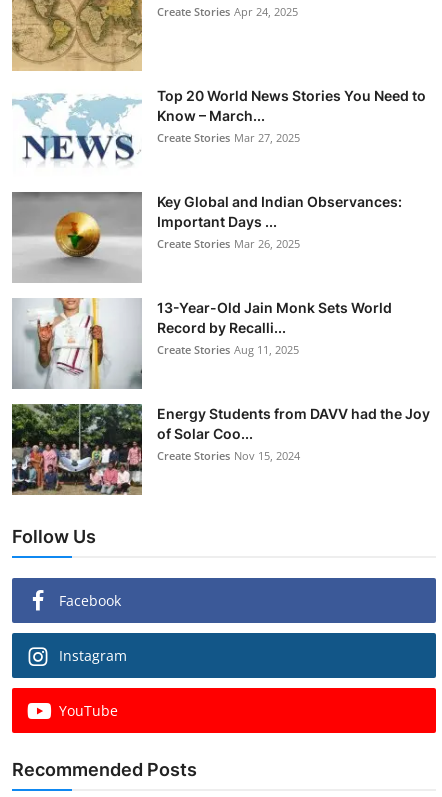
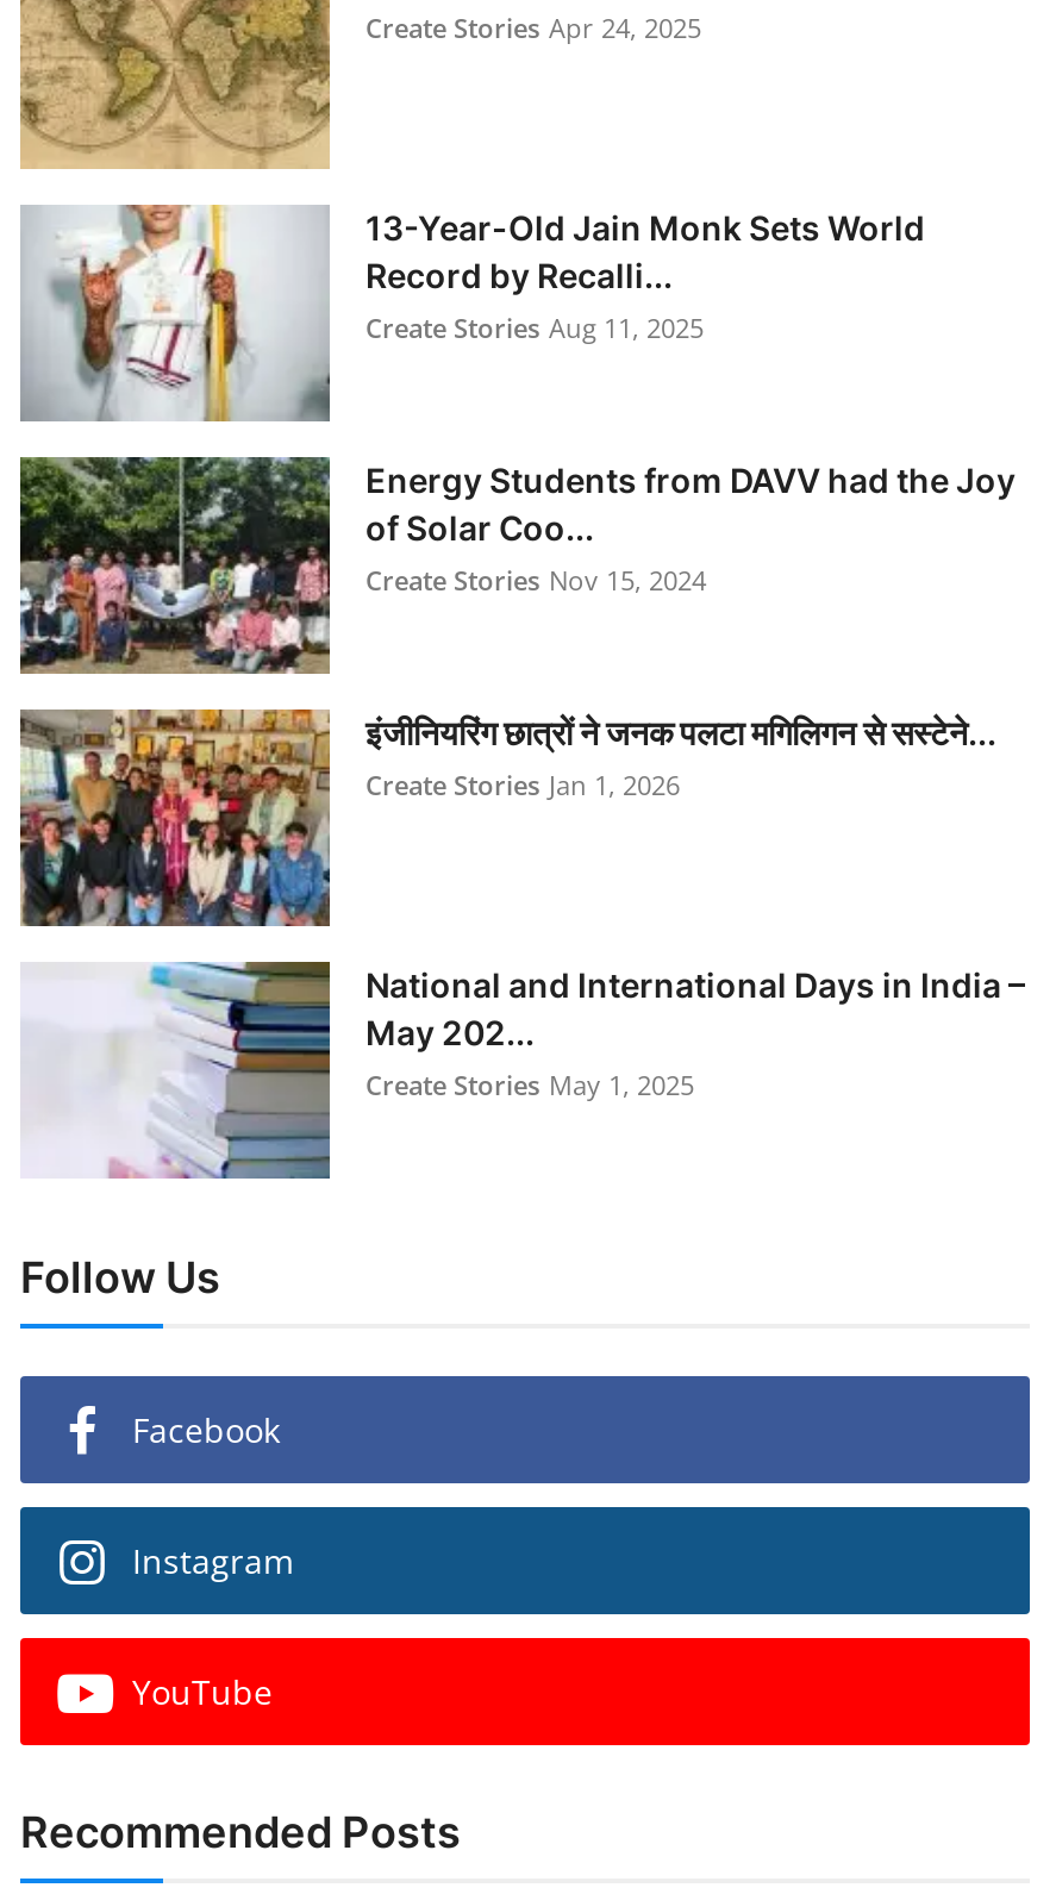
[12,86,426,177] [image] | Top 20 World News Stories You Need to | Know – March... | Create Stories Mar 27, 2025 -> none
[12,192,402,282] [image] | Key Global and Indian Observances: | Important Days ... | Create Stories Mar 26, 2025 -> none
moved [12,296,430,463] -> [20,200,1016,598]: [image] | 13-Year-Old Jain Monk Sets World | Record by Recalli... | Create Stories Aug 11, 2025 | Energy Students from DAVV had the Joy | of Solar Coo... | Create Stories Nov 15, 2024
none -> [20,707,996,929] [image] | इंजीनियरिंग छात्रों ने जनक पलटा मगिलिगन से सस्टेने... | Create Stories Jan 1, 2026
none -> [20,962,1025,1179] [image] | National and International Days in India – | May 202... | Create Stories May 1, 2025

